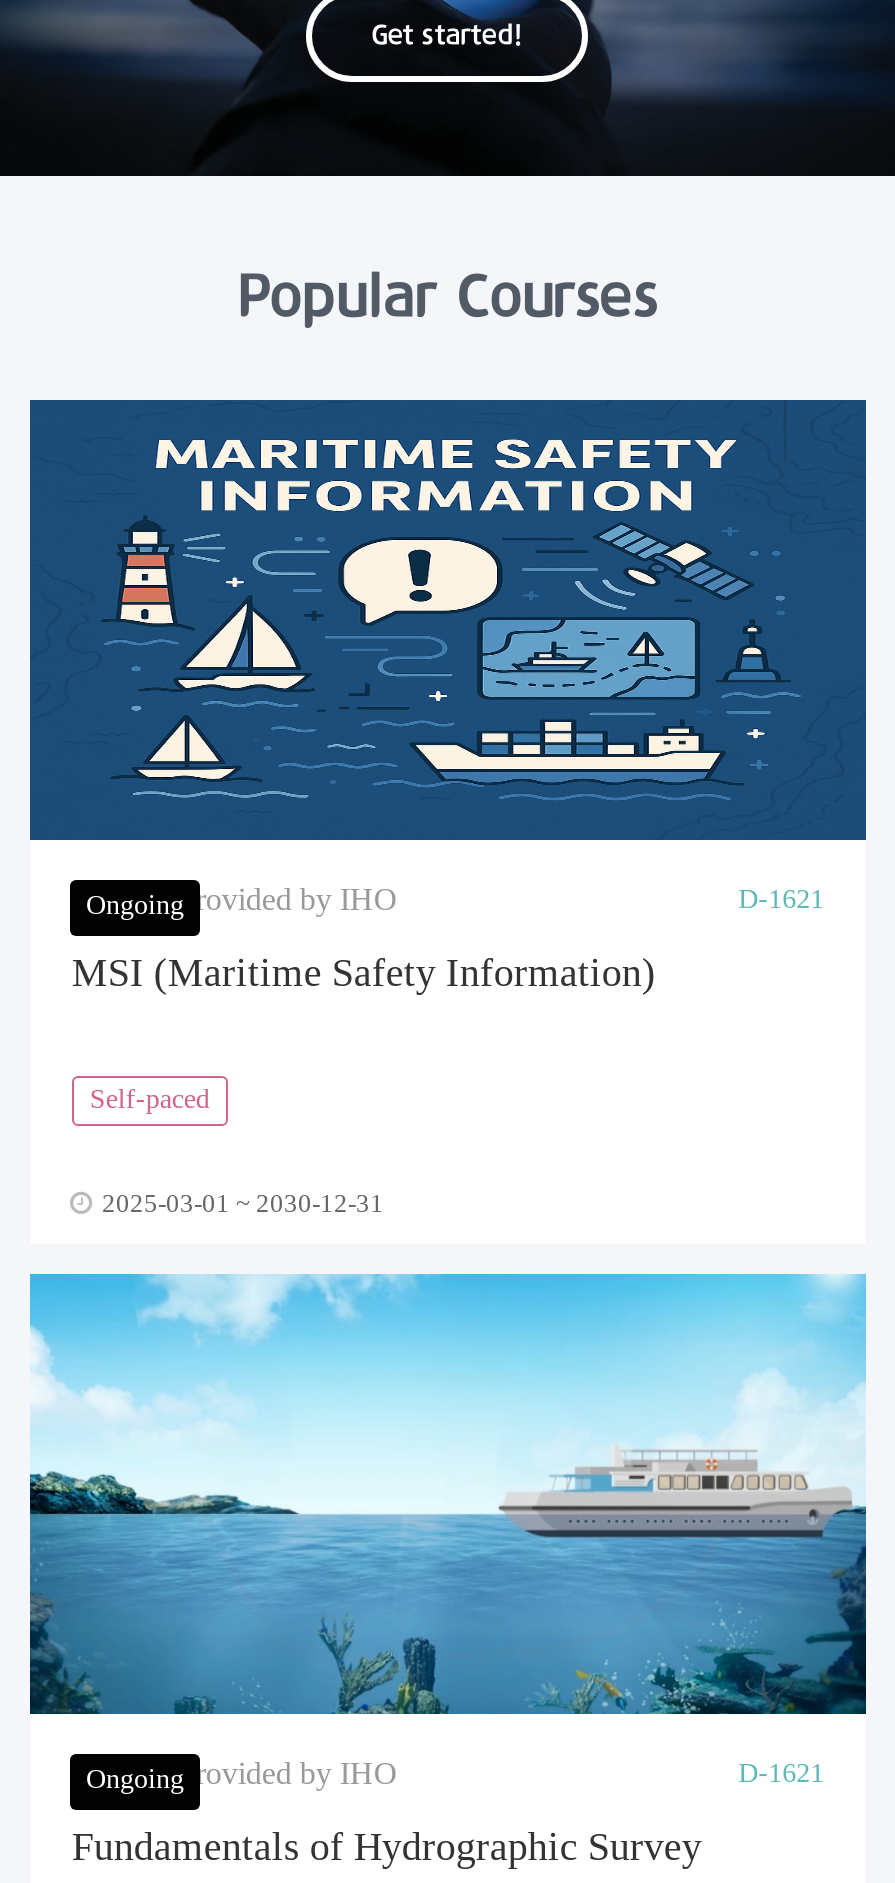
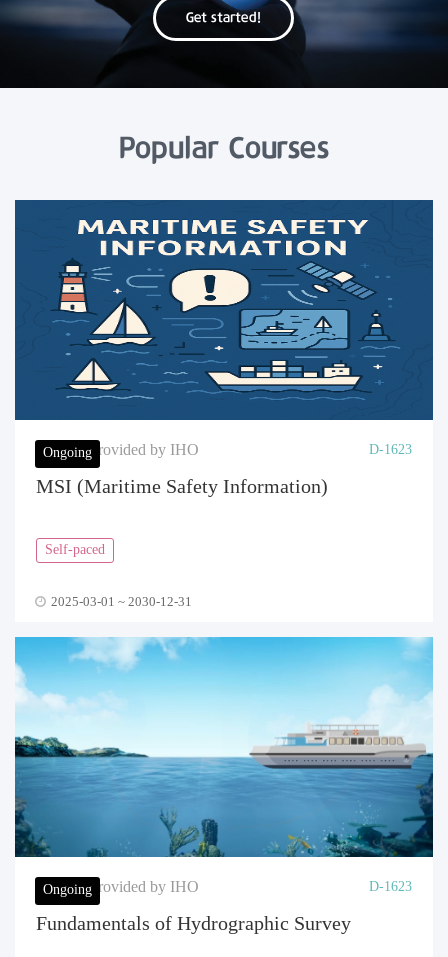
[738,886,824,916] D-1621 -> [369,443,412,458] D-1623
[738,1760,824,1790] D-1621 -> [369,880,412,895] D-1623

